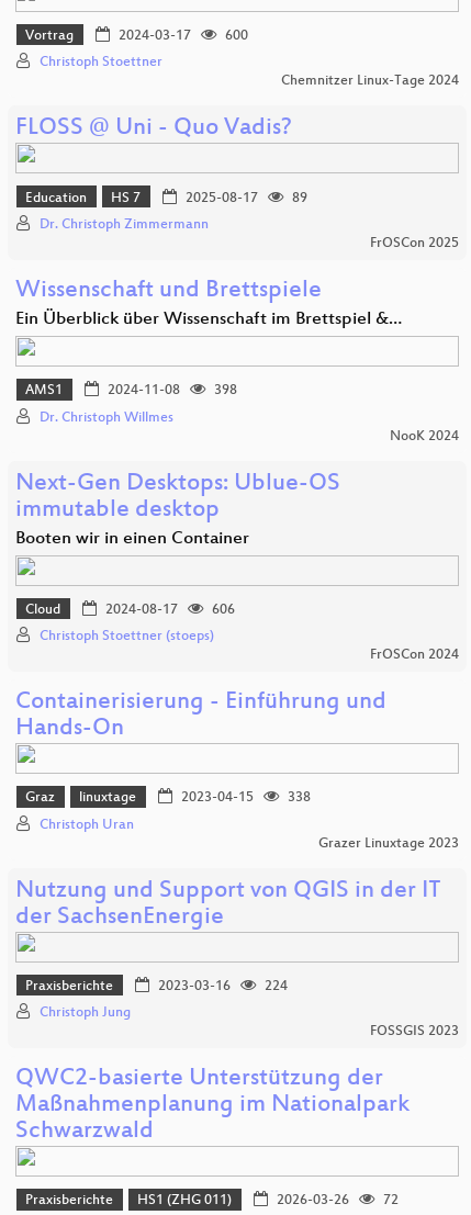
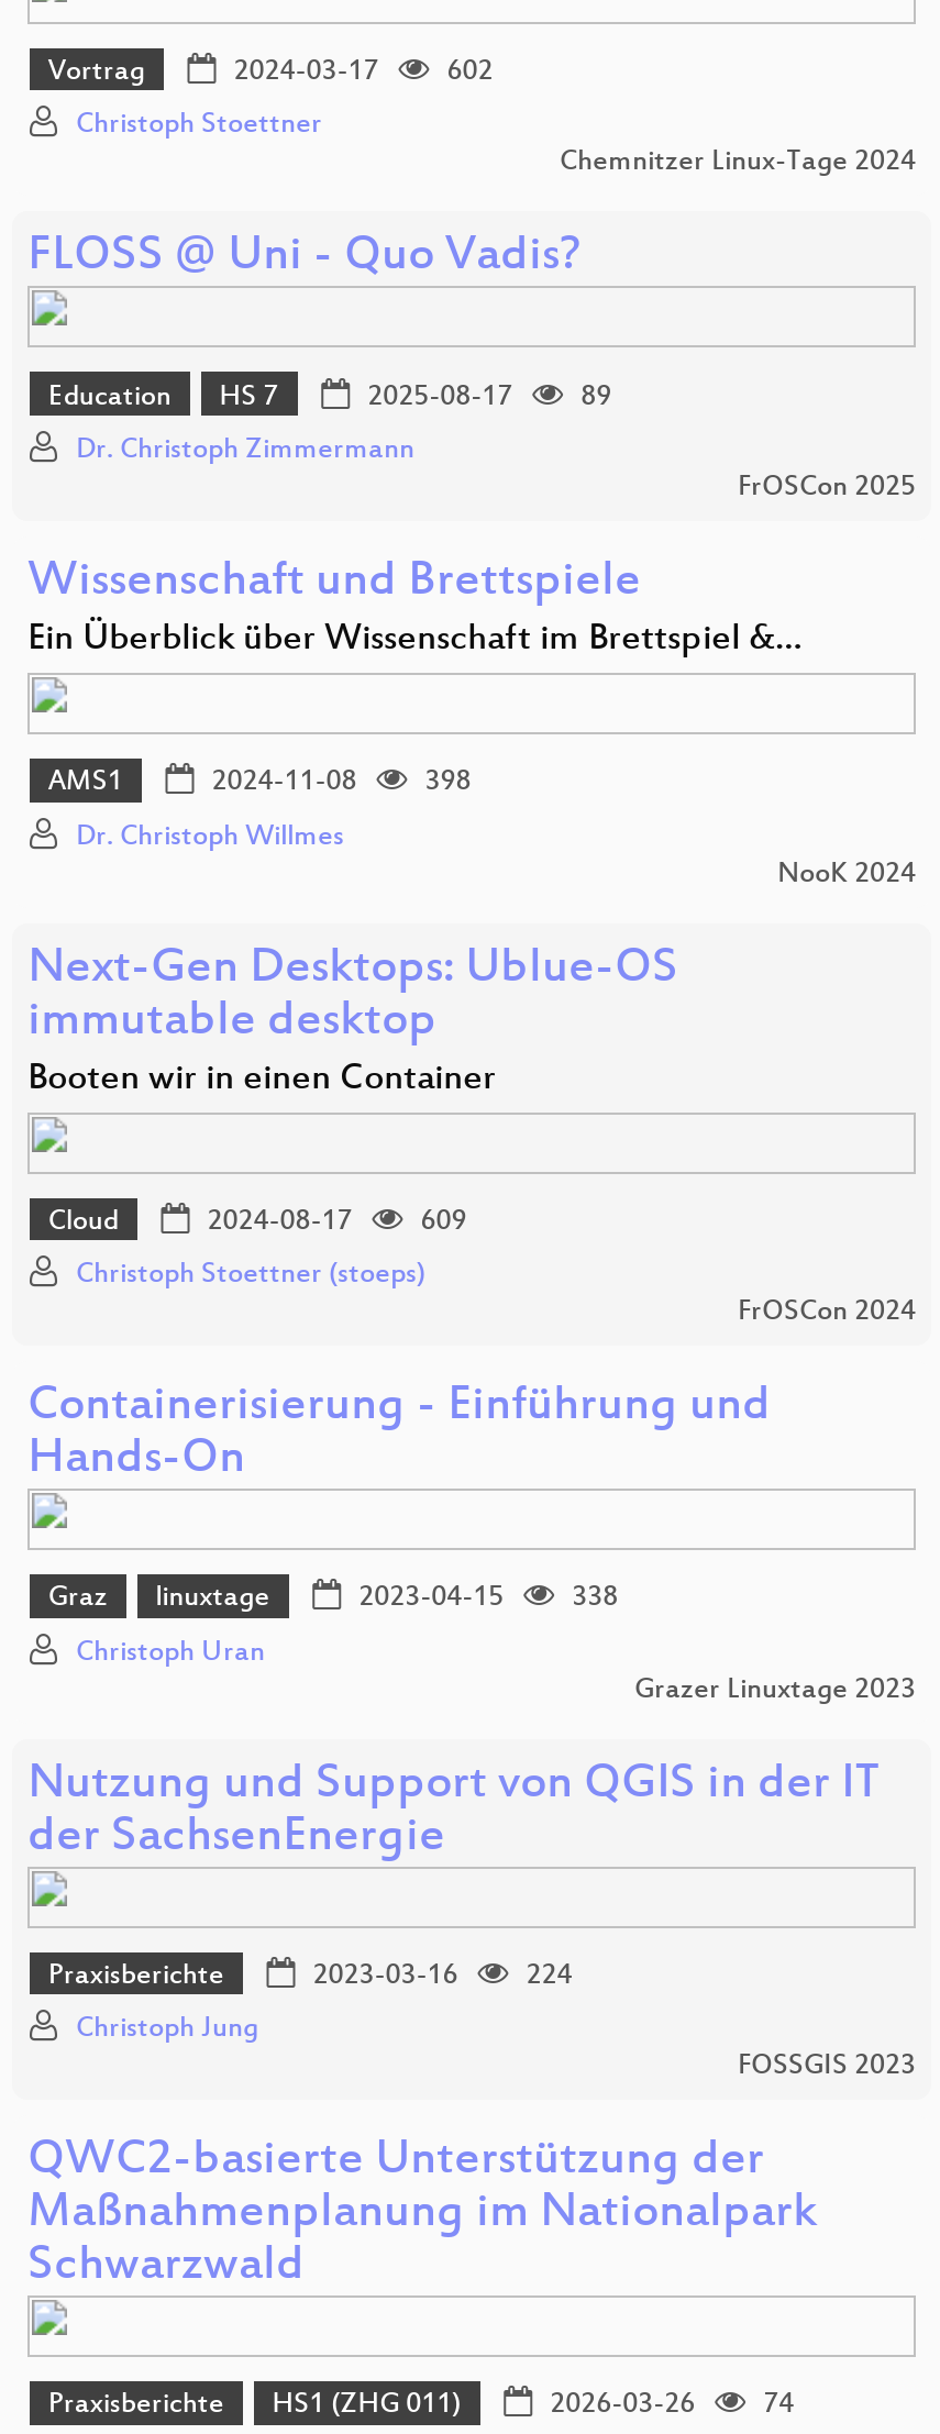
[115,29,248,44] 2024-03-17 600 -> [227,57,493,88] 2024-03-17 602
[102,602,235,618] 2024-08-17 606 -> [201,1206,467,1237] 2024-08-17 609
[273,1193,398,1209] 2026-03-26 72 -> [543,2391,794,2422] 2026-03-26 74

